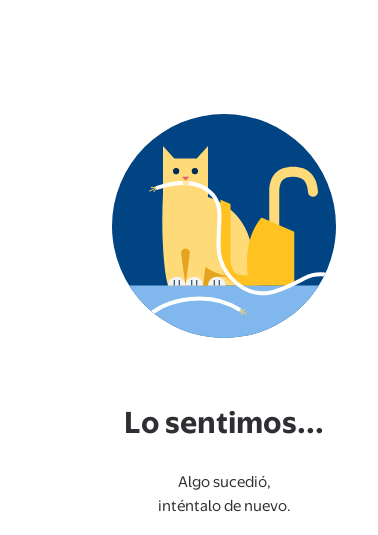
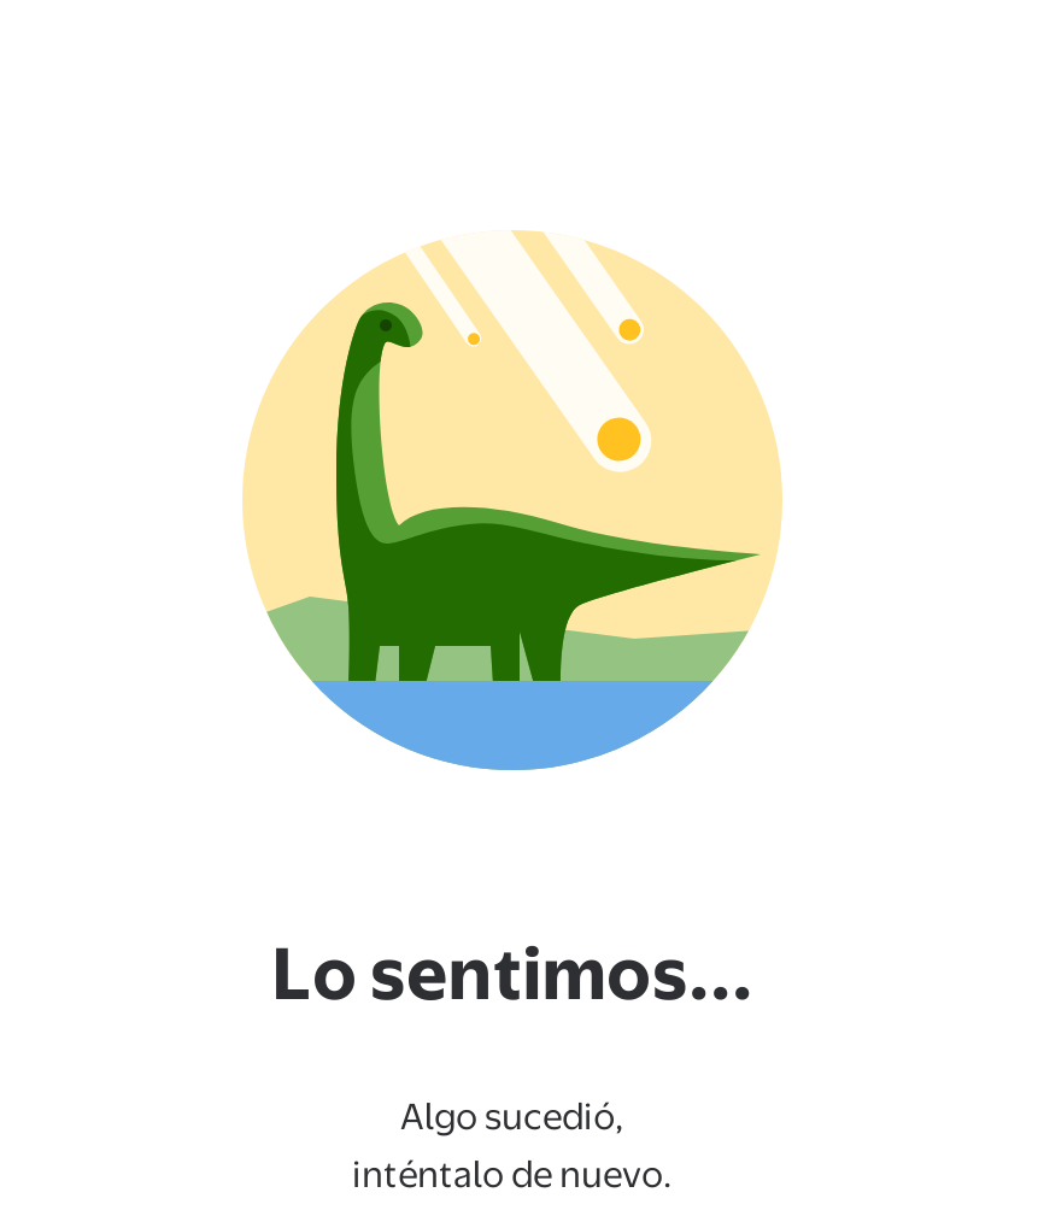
[111,113,337,316] [image] -> [242,230,782,715] [image]

